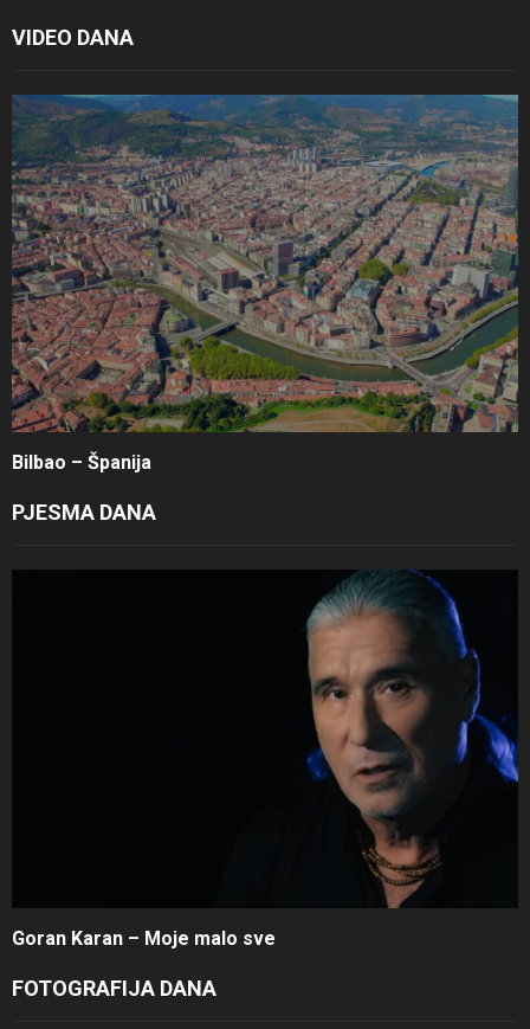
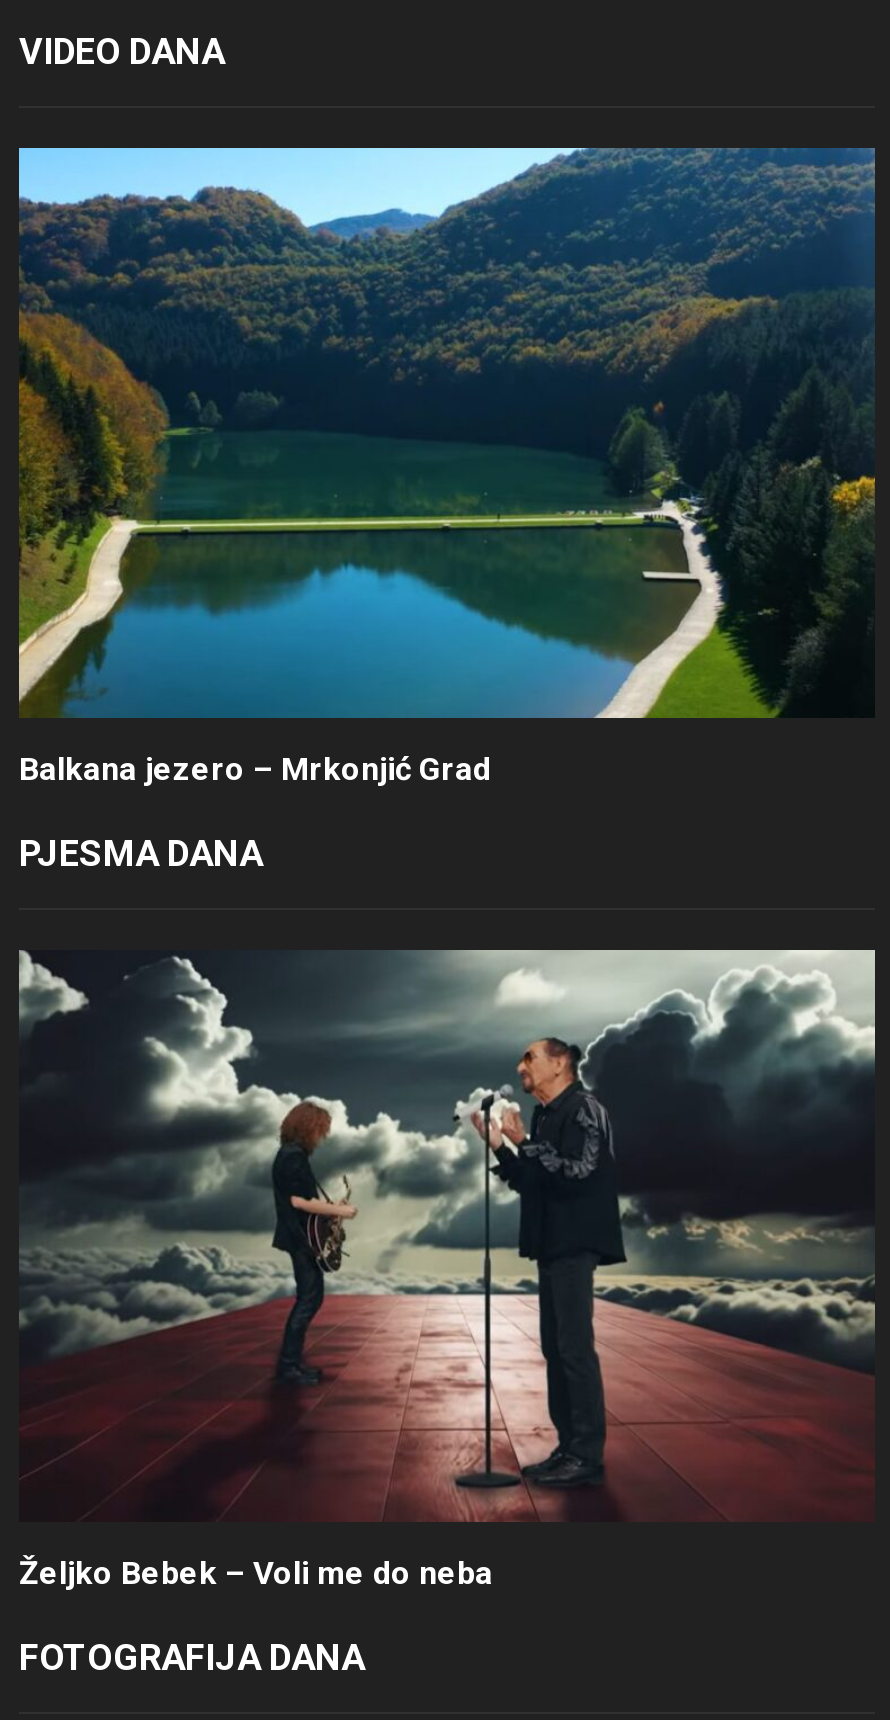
[11,94,519,474] [image] | Bilbao – Španija -> [17,146,875,789] [image] | Balkana jezero – Mrkonjić Grad
[12,570,519,949] [image] | Goran Karan – Moje malo sve -> [17,948,877,1591] [image] | Željko Bebek – Voli me do neba

